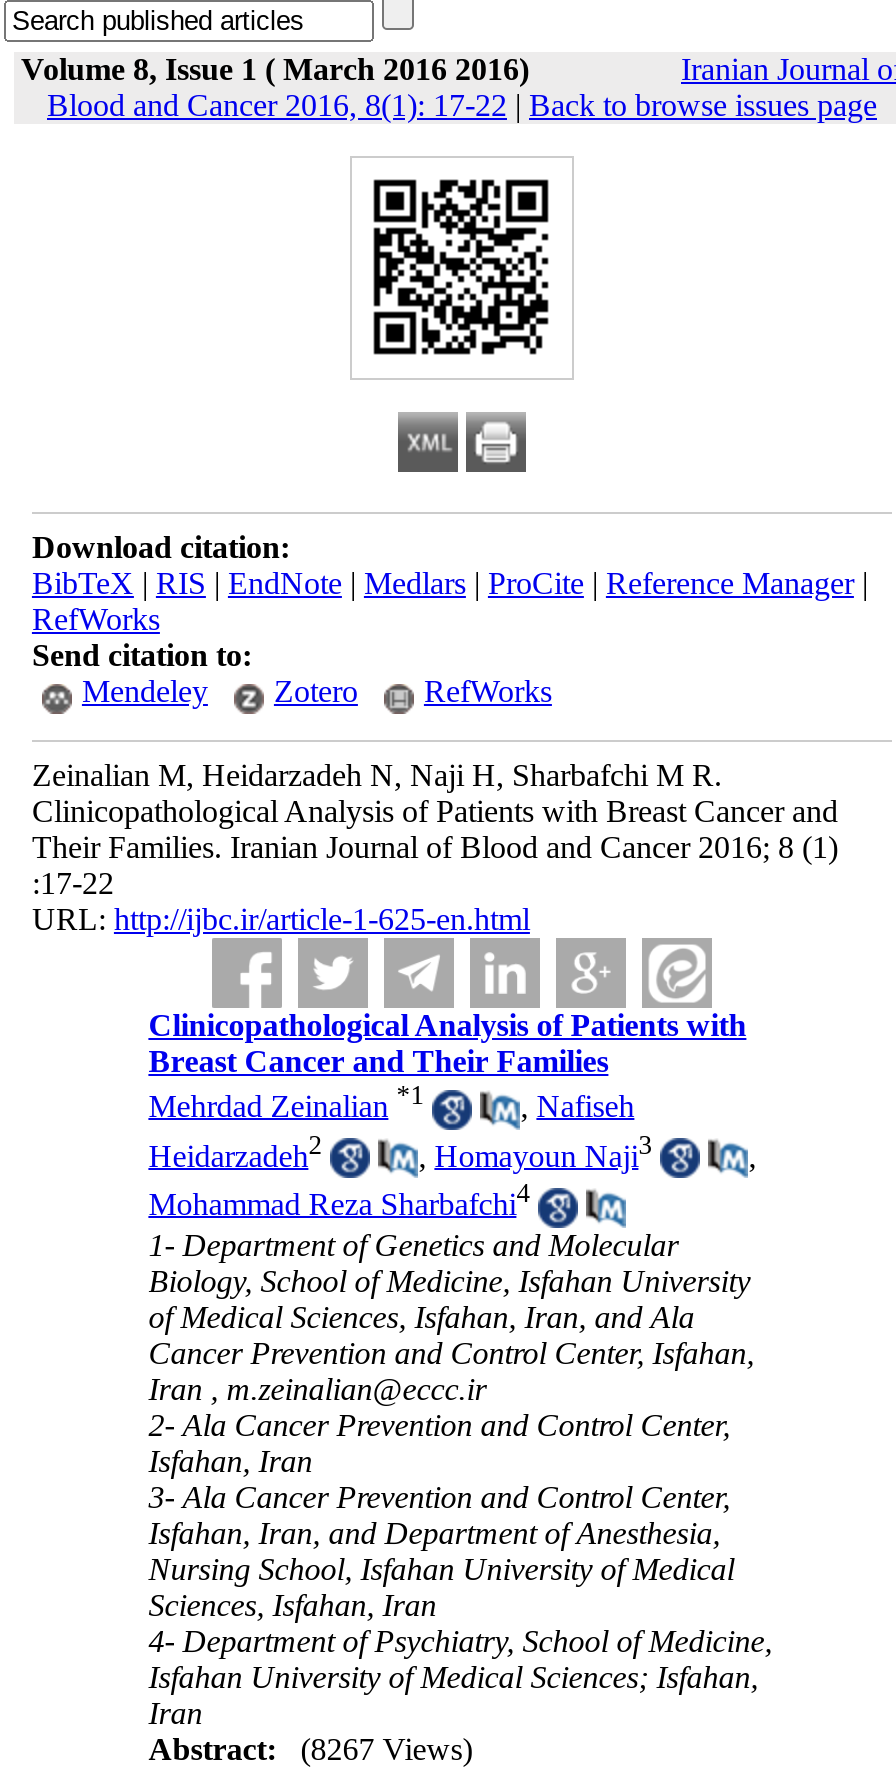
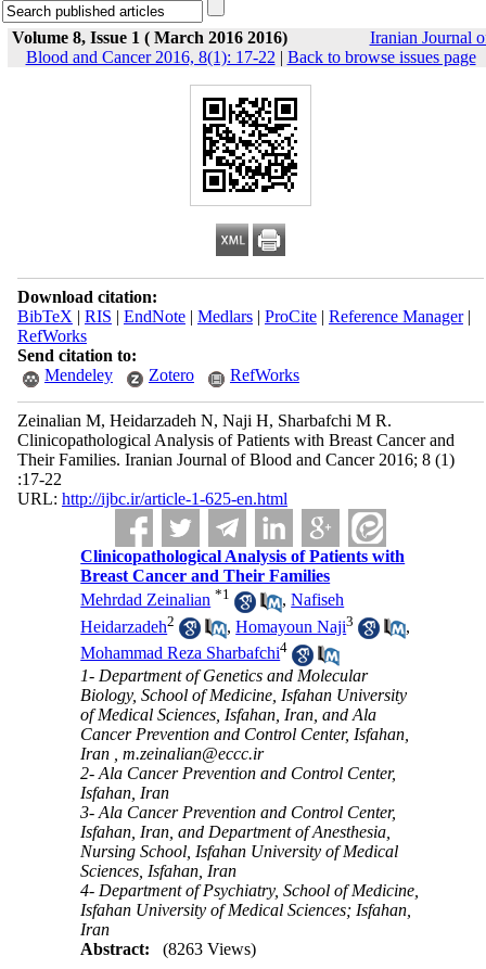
[148,1732,472,1766] Abstract: (8267 Views) -> [80,940,256,958] Abstract: (8263 Views)

